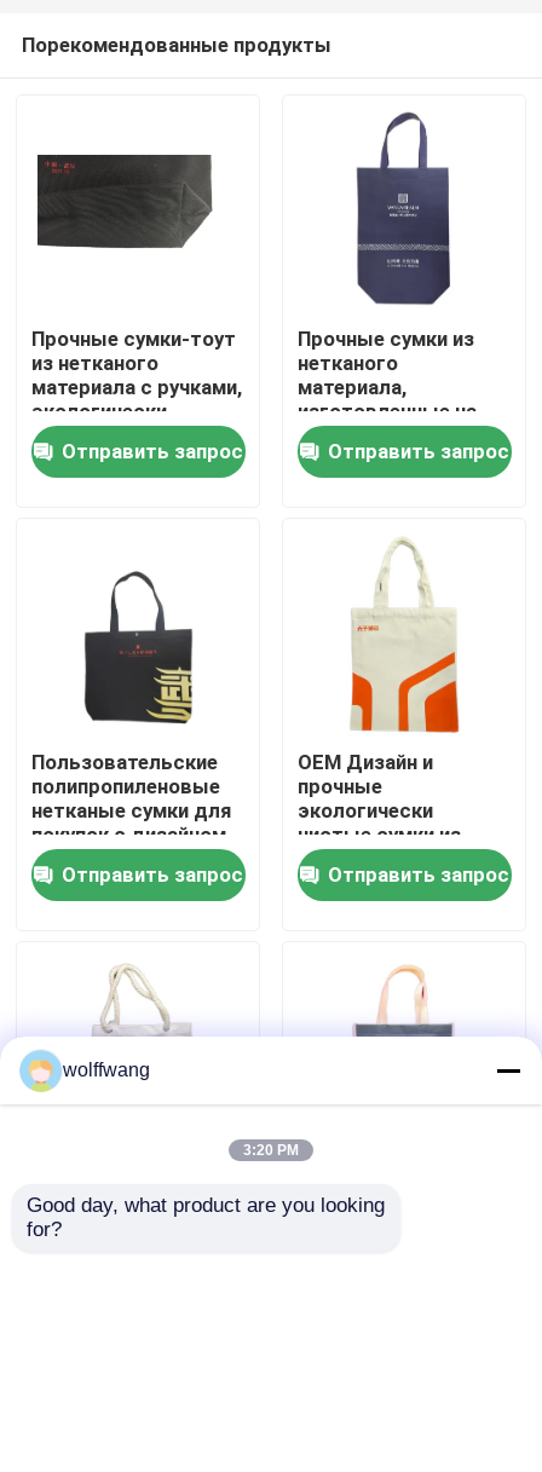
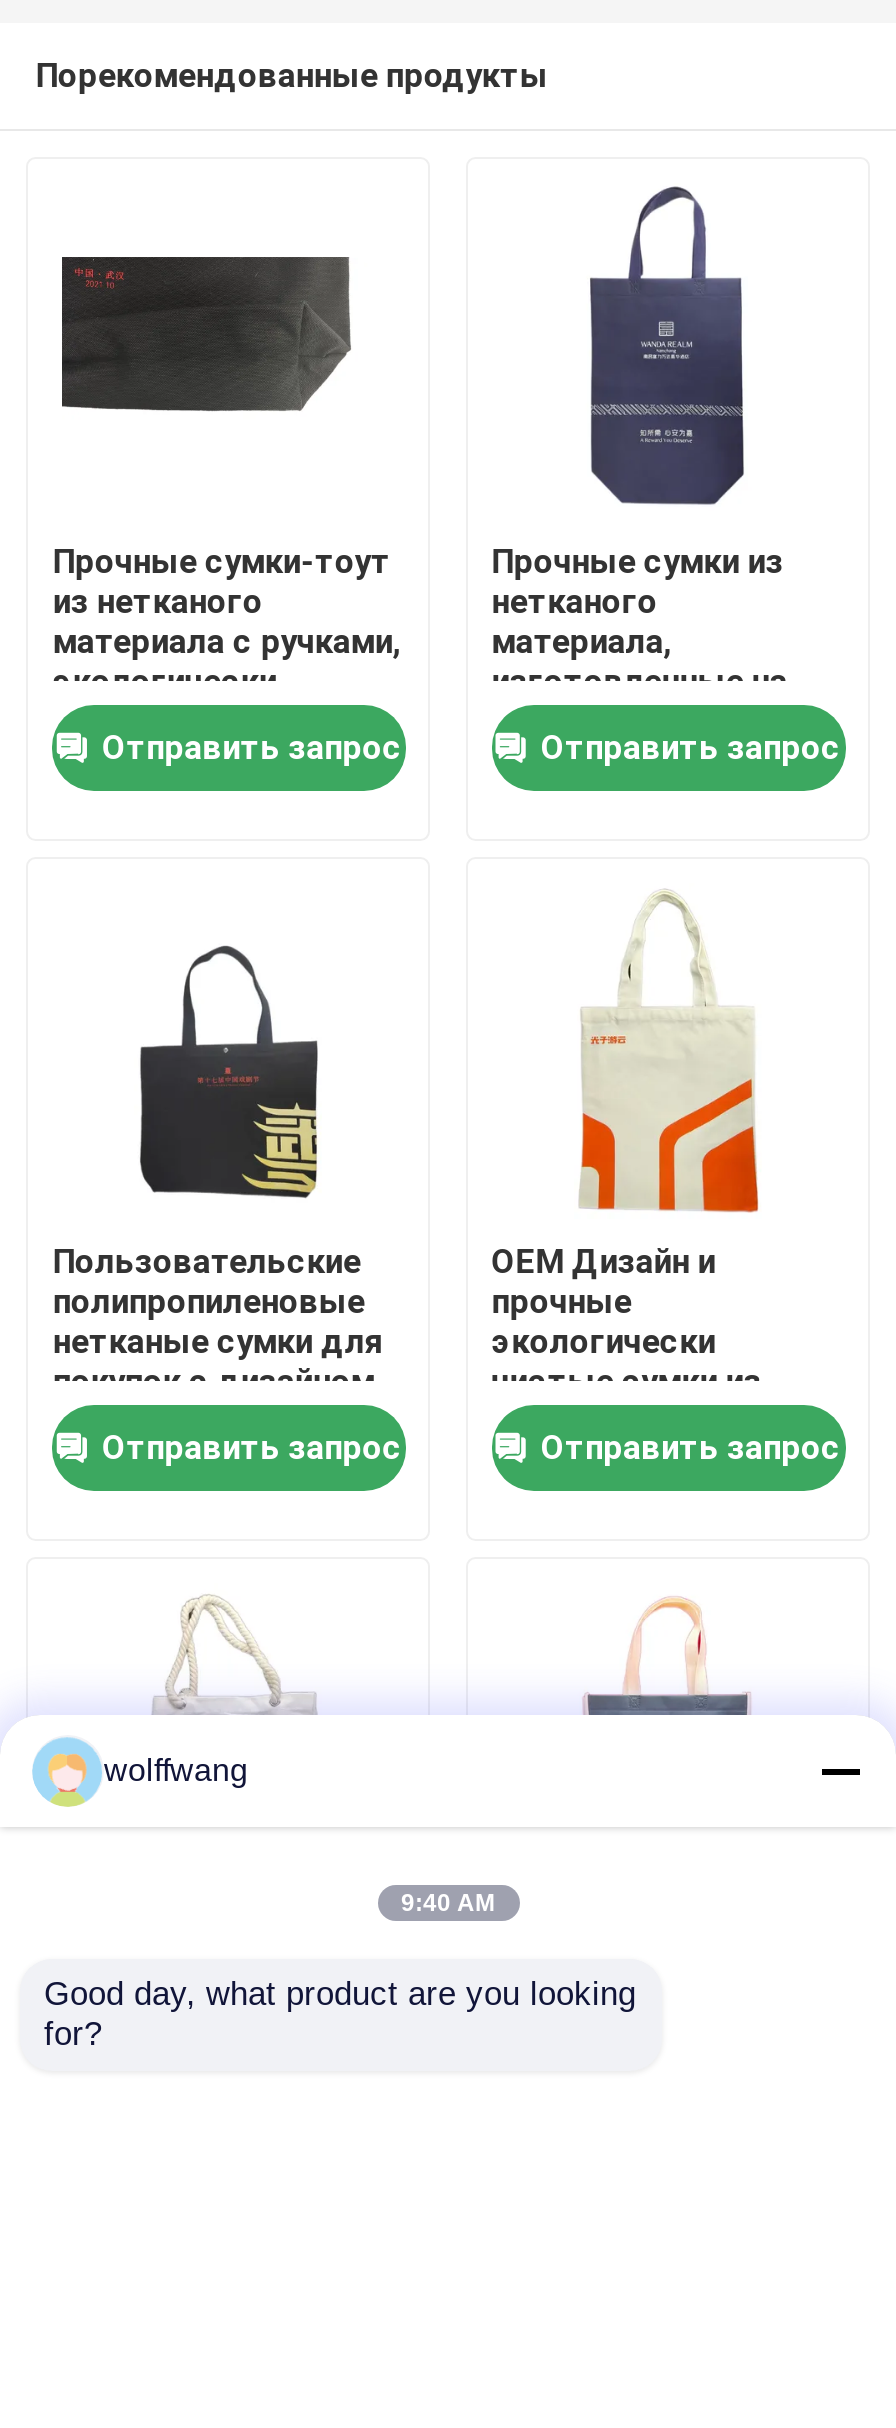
[243,1142,299,1159] 3:20 PM -> [401,1889,495,1917] 9:40 AM

